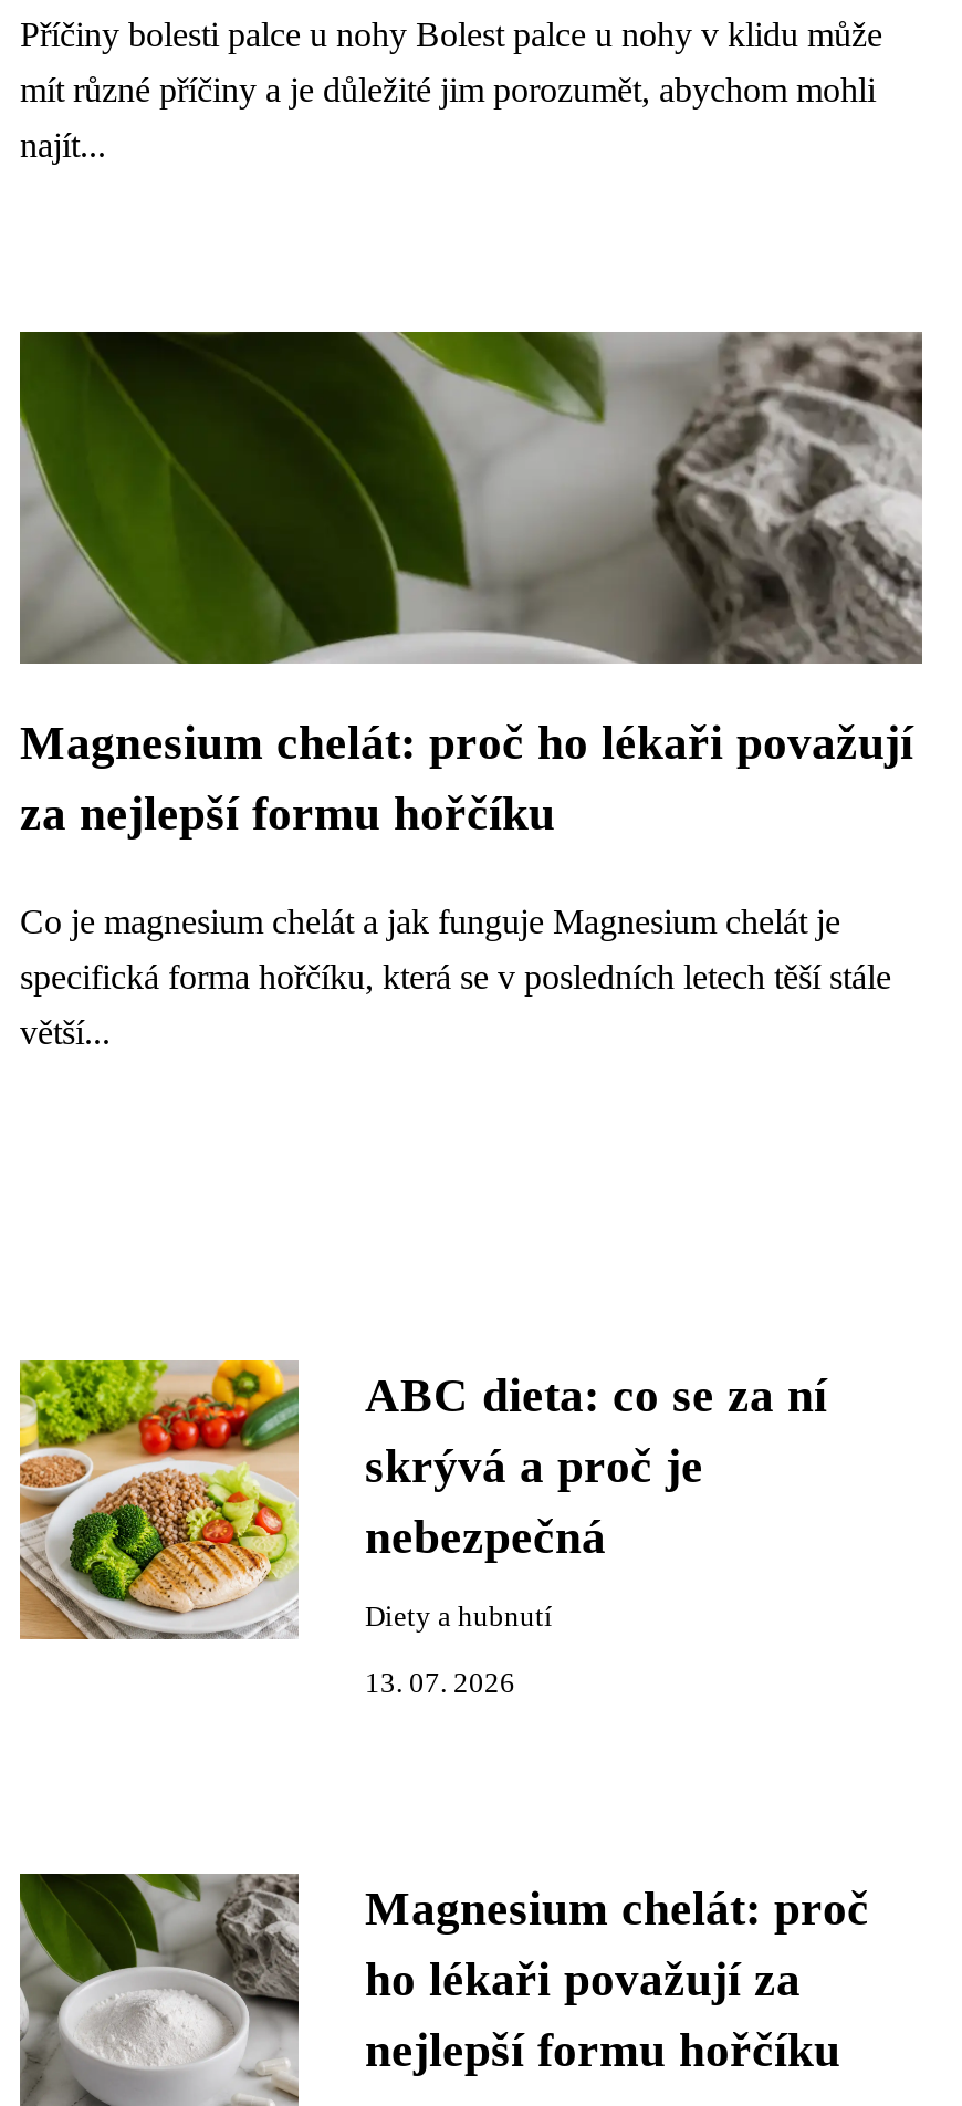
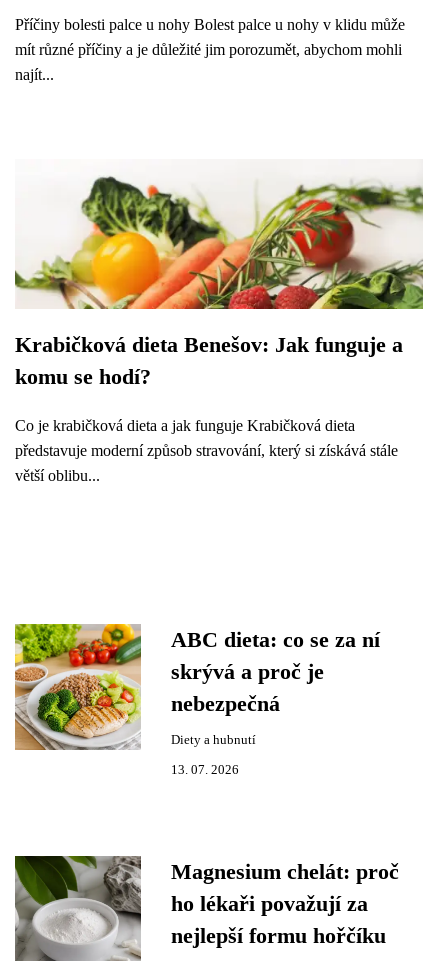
[18,330,924,841] [image] | Magnesium chelát: proč ho lékaři považují | za nejlepší formu hořčíku -> [15,159,423,389] [image] | Krabičková dieta Benešov: Jak funguje a | komu se hodí?
[20,903,840,940] Co je magnesium chelát a jak funguje Magnesium chelát je -> [15,417,355,434] Co je krabičková dieta a jak funguje Krabičková dieta
[20,958,891,995] specifická forma hořčíku, která se v posledních letech těší stále -> [15,442,398,459] představuje moderní způsob stravování, který si získává stále
[20,1013,111,1051] větší... -> [15,467,100,484] větší oblibu...

